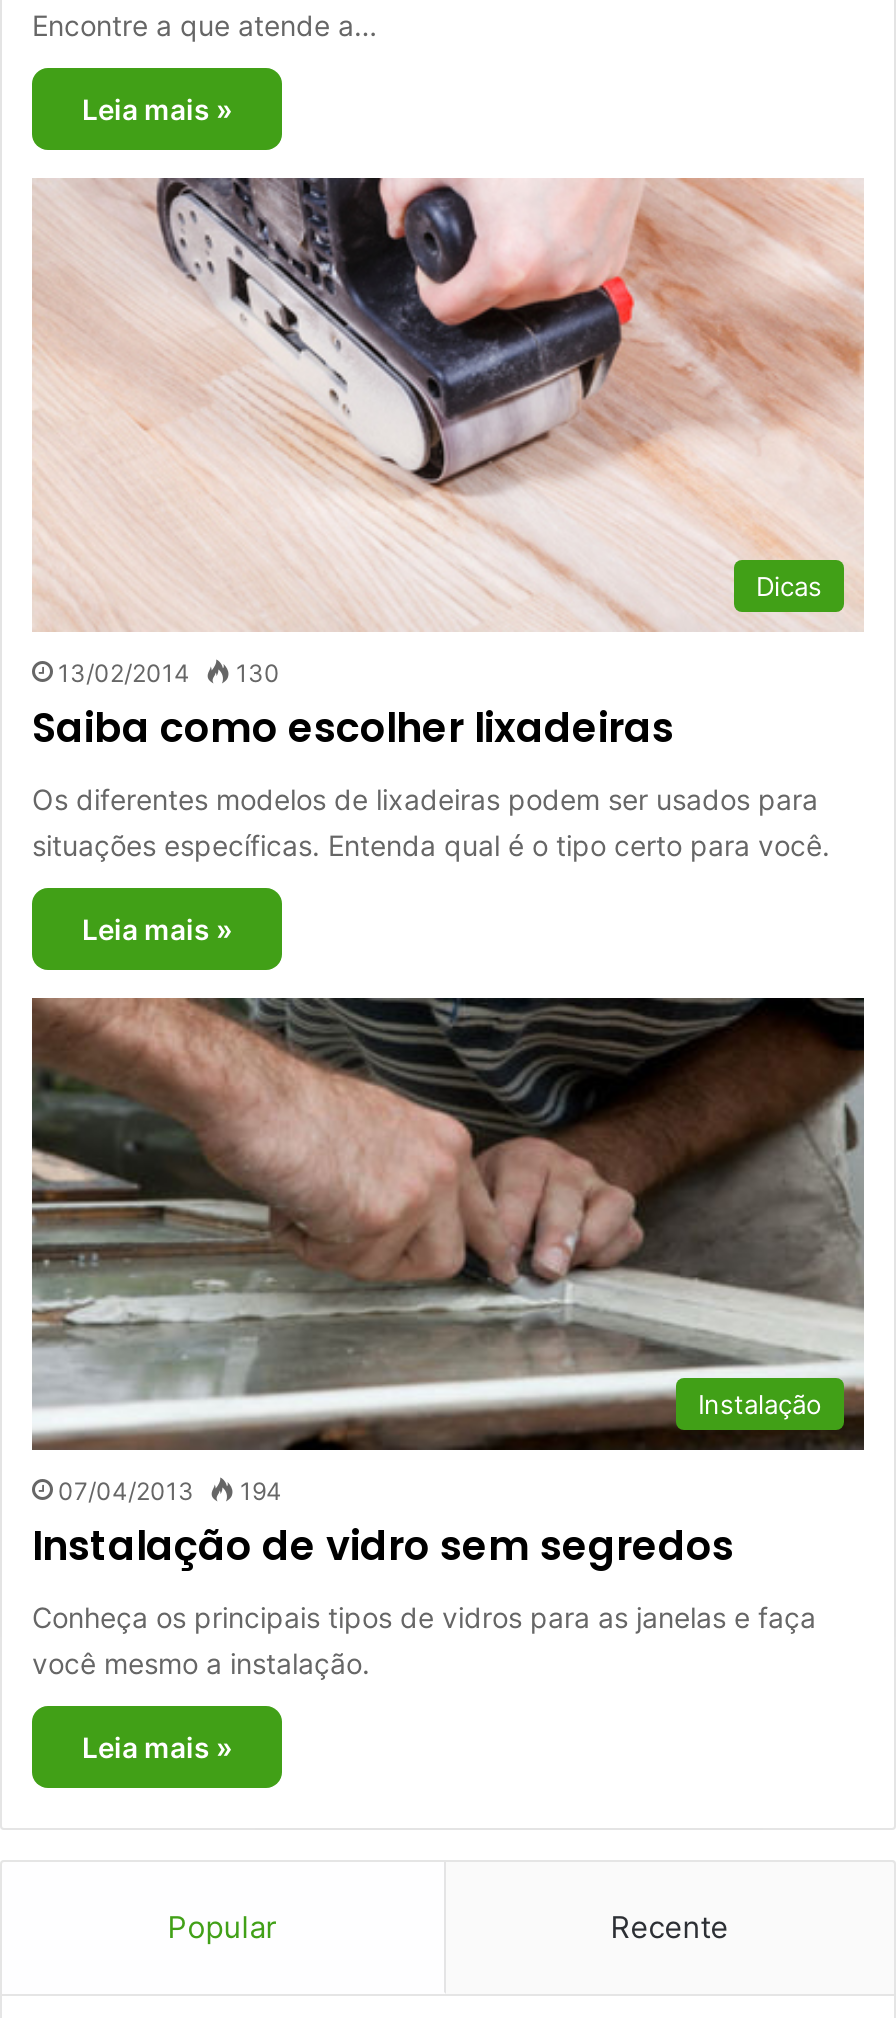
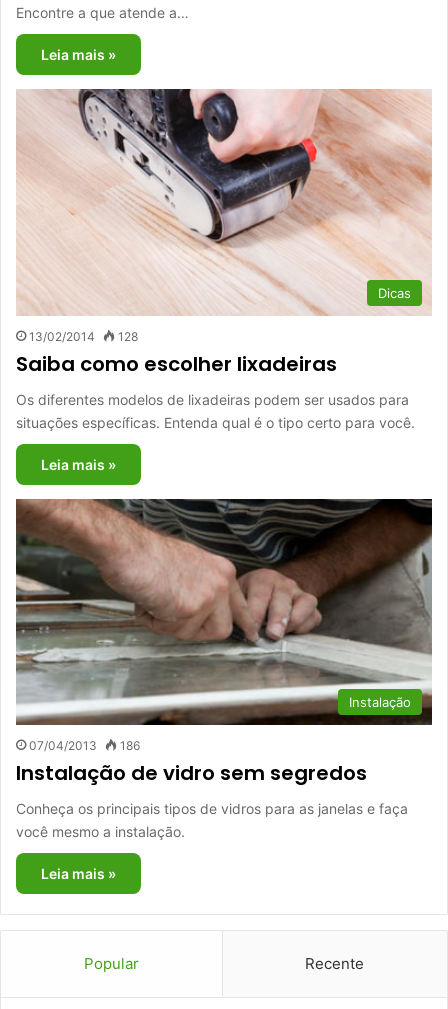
[58,657,280,687] 13/02/2014 130 -> [29,329,138,344] 13/02/2014 128
[58,1477,282,1507] 07/04/2013 194 -> [29,738,140,753] 07/04/2013 186

